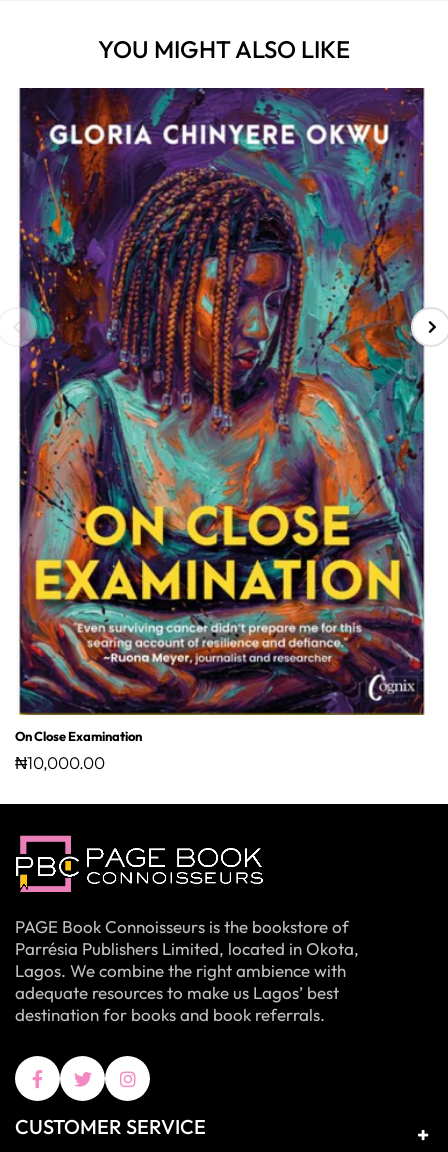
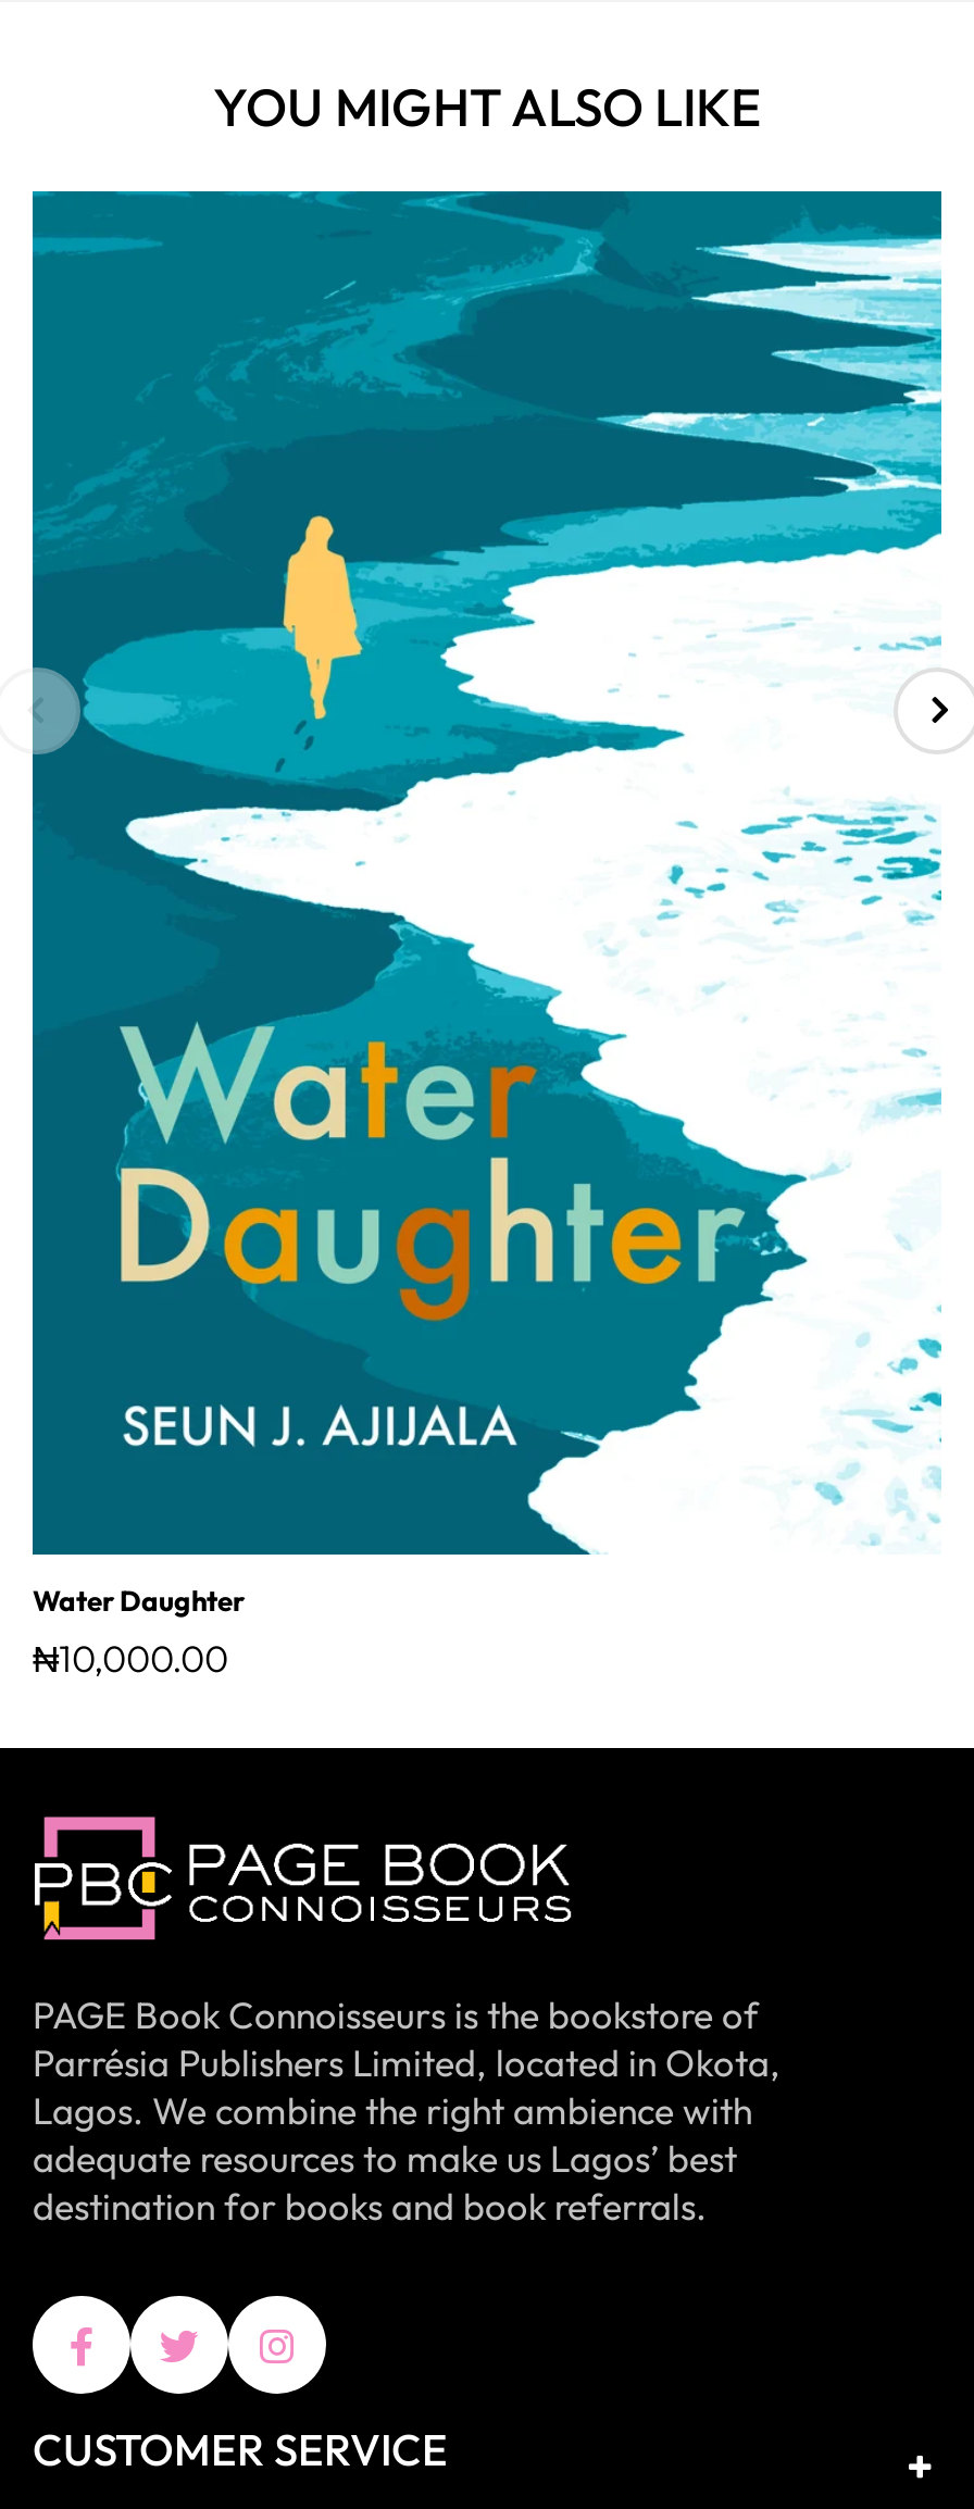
[15,87,433,743] [image] | On Close Examination -> [30,189,944,1617] [image] | Water Daughter

